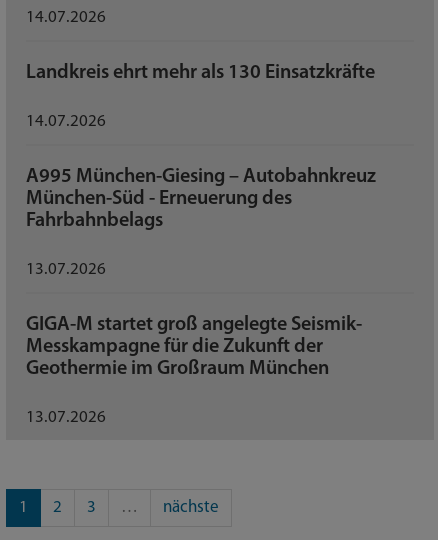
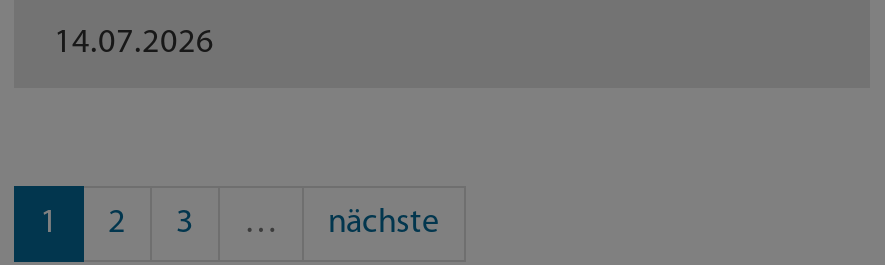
[26,63,376,426] Landkreis ehrt mehr als 130 Einsatzkräfte | 14.07.2026 | A995 München-Giesing – Autobahnkreuz | München-Süd - Erneuerung des | Fahrbahnbelags | 13.07.2026 | GIGA-M startet groß angelegte Seismik- | Messkampagne für die Zukunft der | Geothermie im Großraum München | 13.07.2026 -> none

